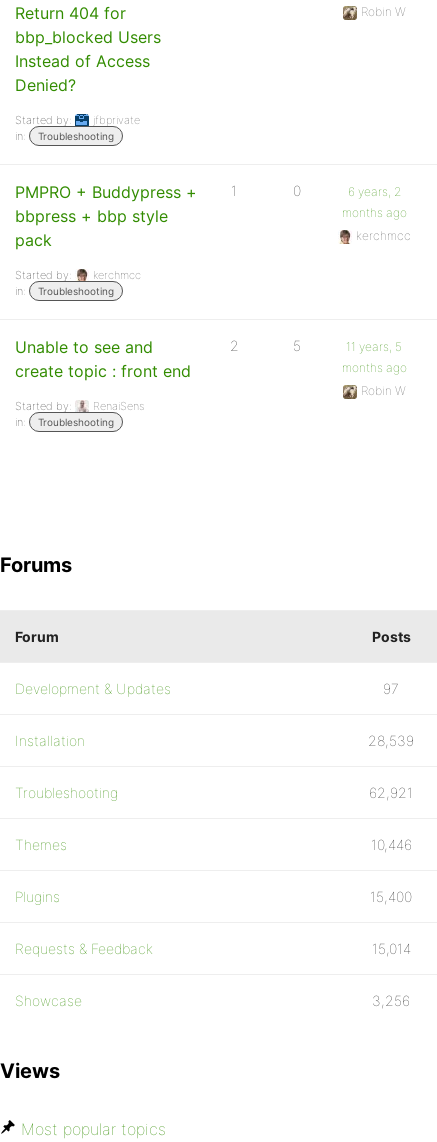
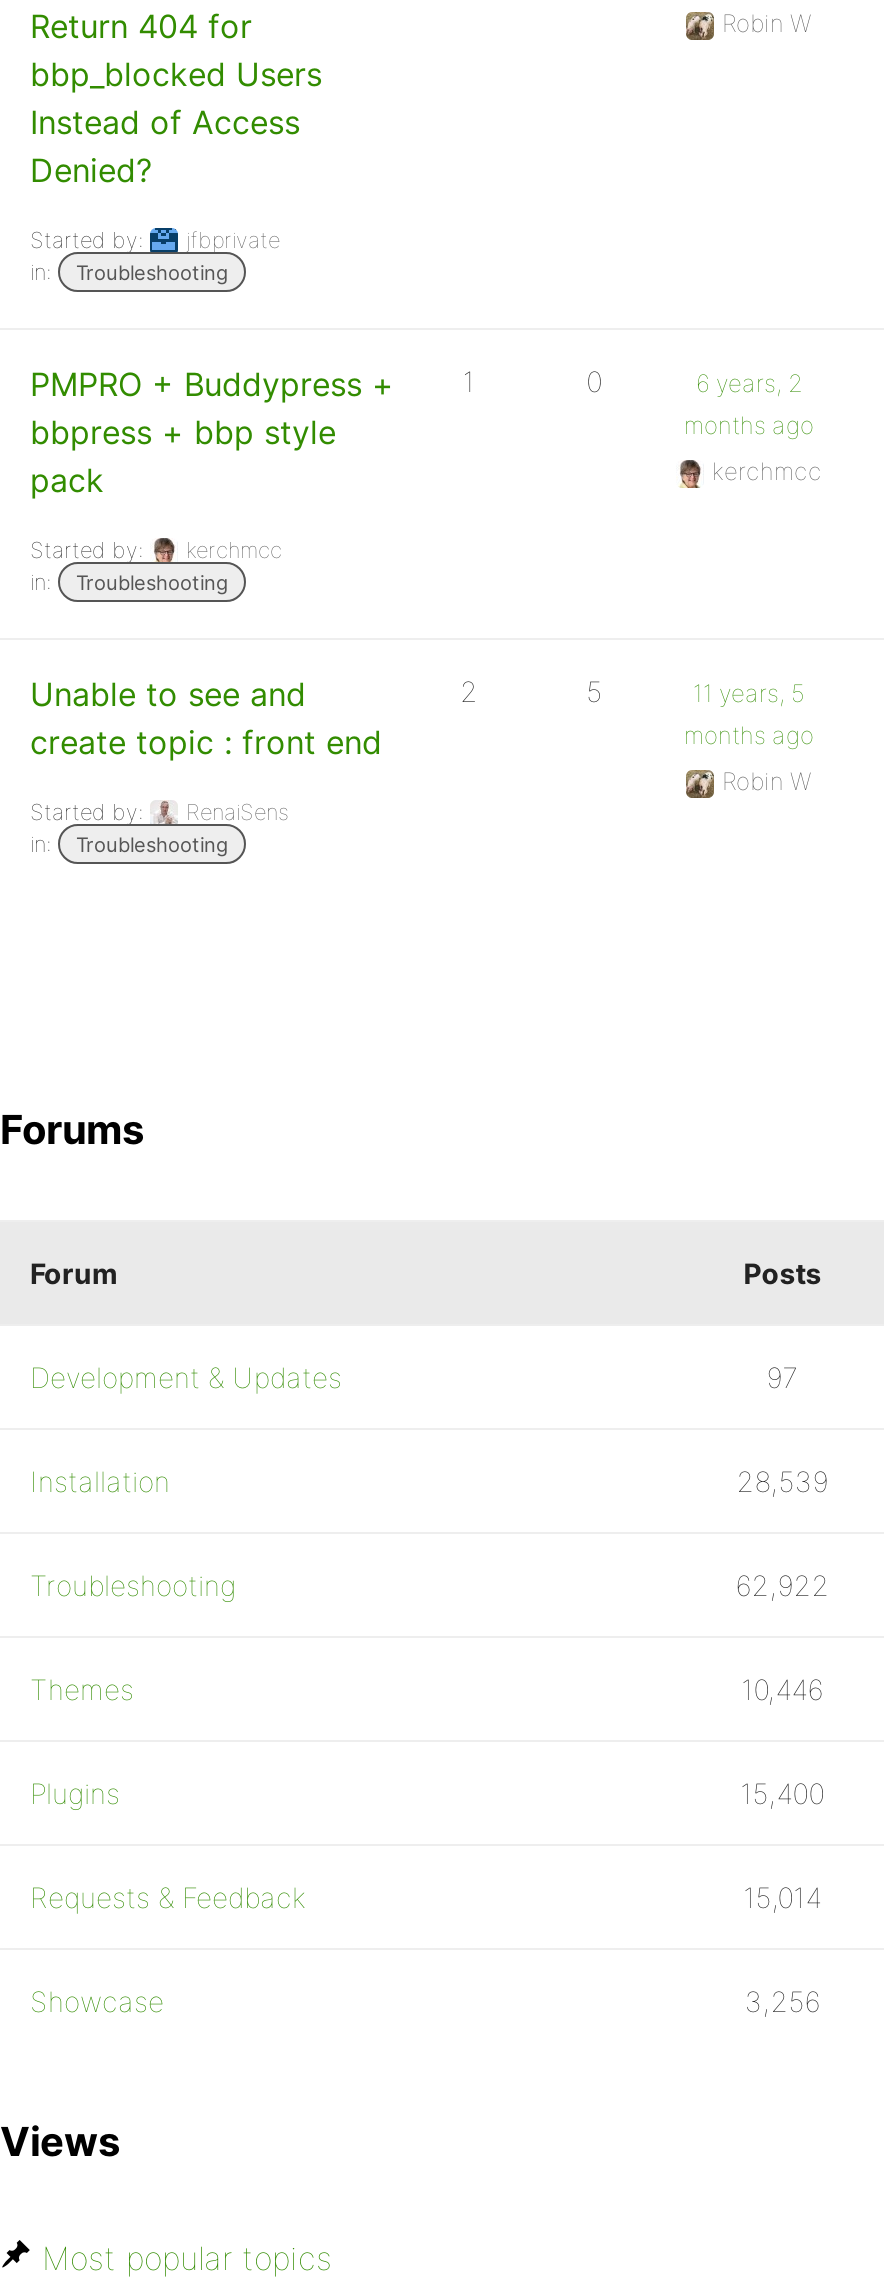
[369,784,413,801] 62,921 -> [735,1568,829,1602] 62,922

